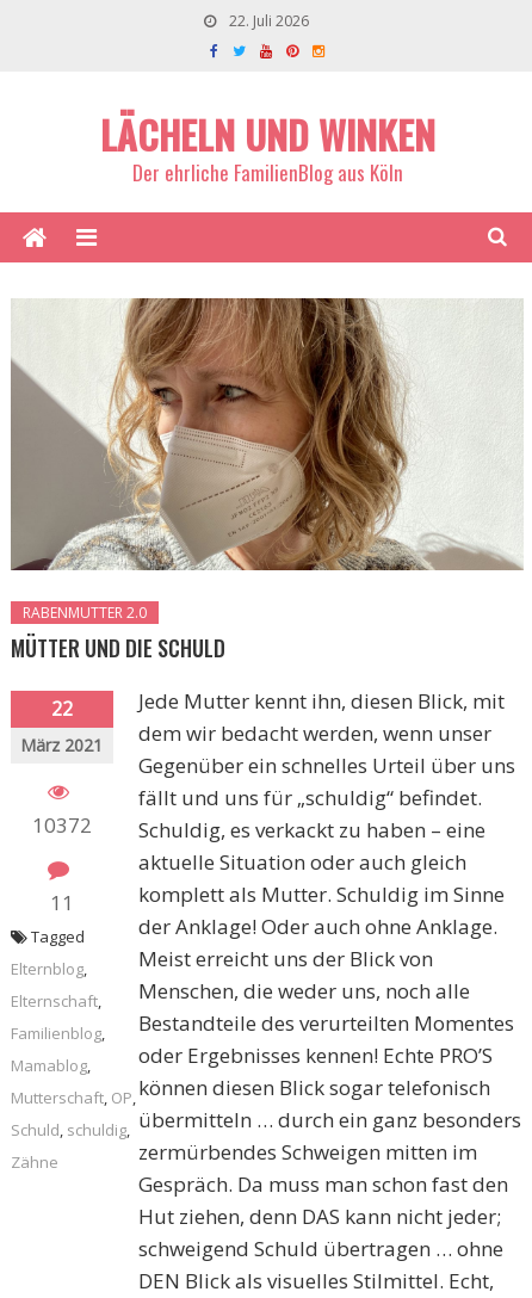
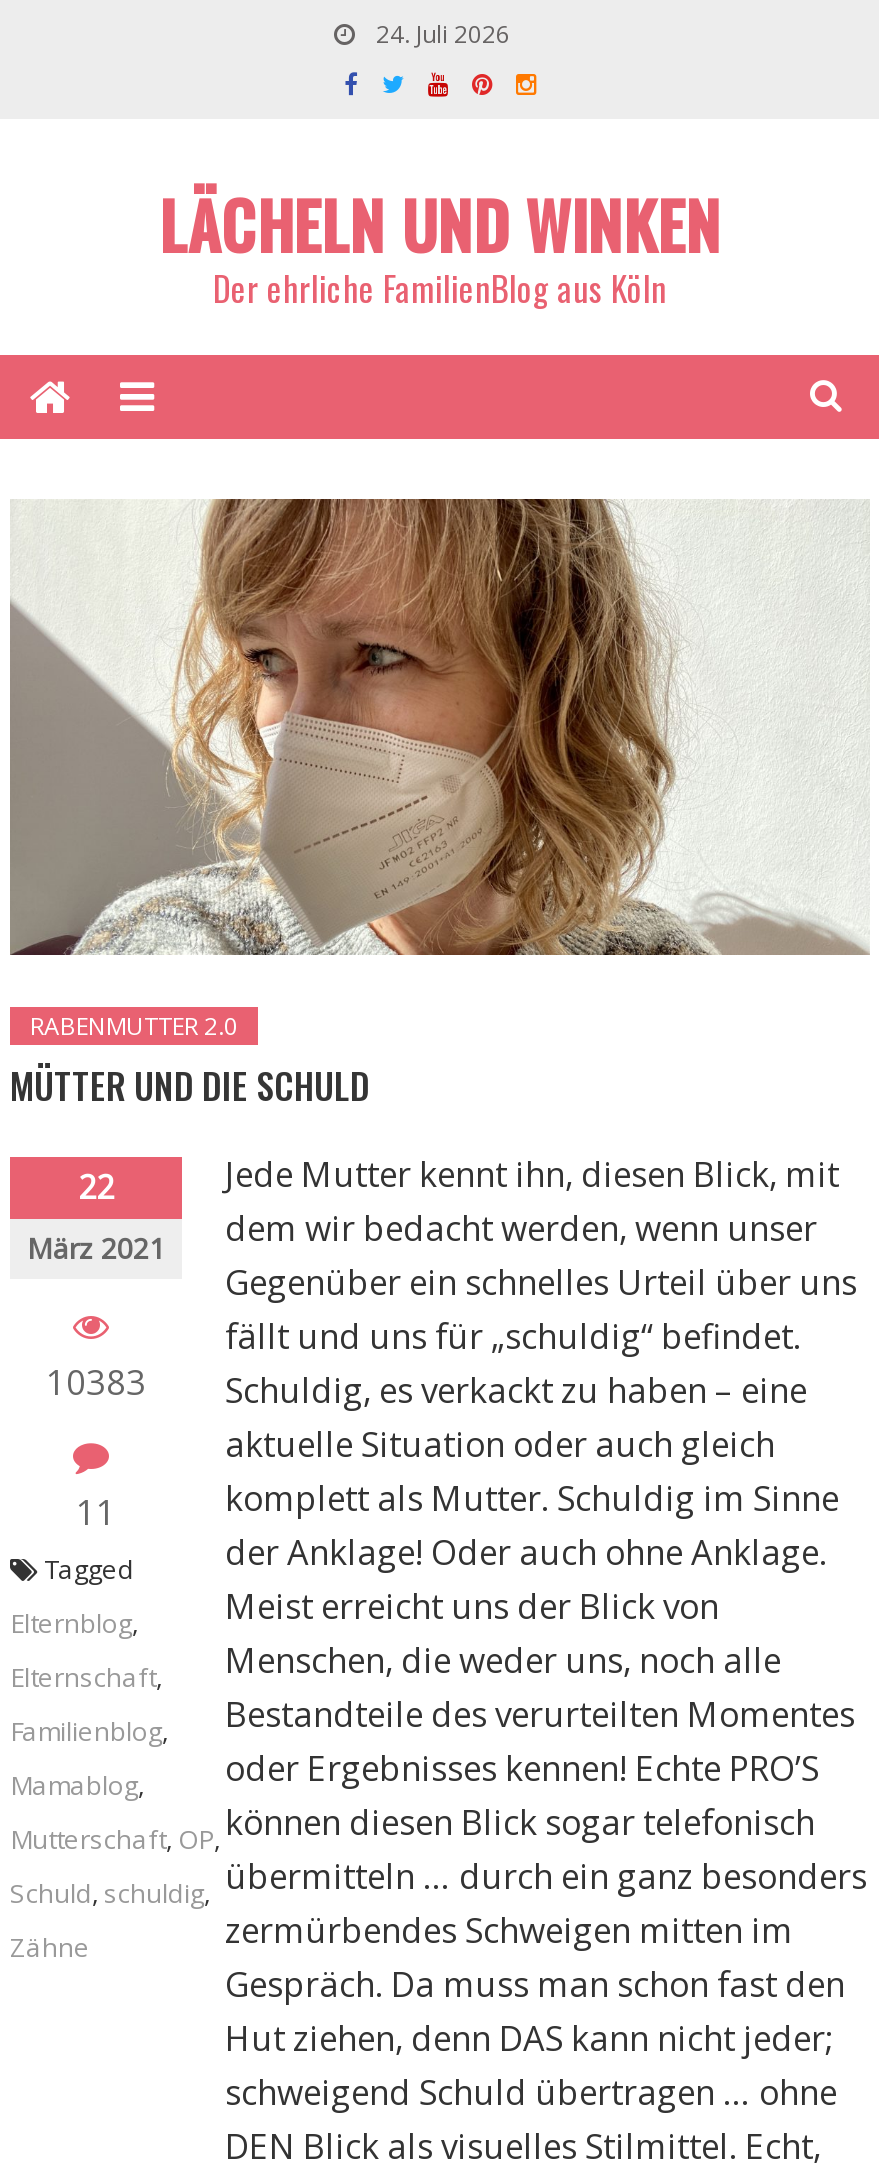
[225,11,309,31] 22. Juli 2026 -> [370,17,510,51] 24. Juli 2026
[32,811,486,844] 10372 Schuldig, es verkackt zu haben – eine -> [46,1359,807,1413] 10383 Schuldig, es verkackt zu haben – eine

